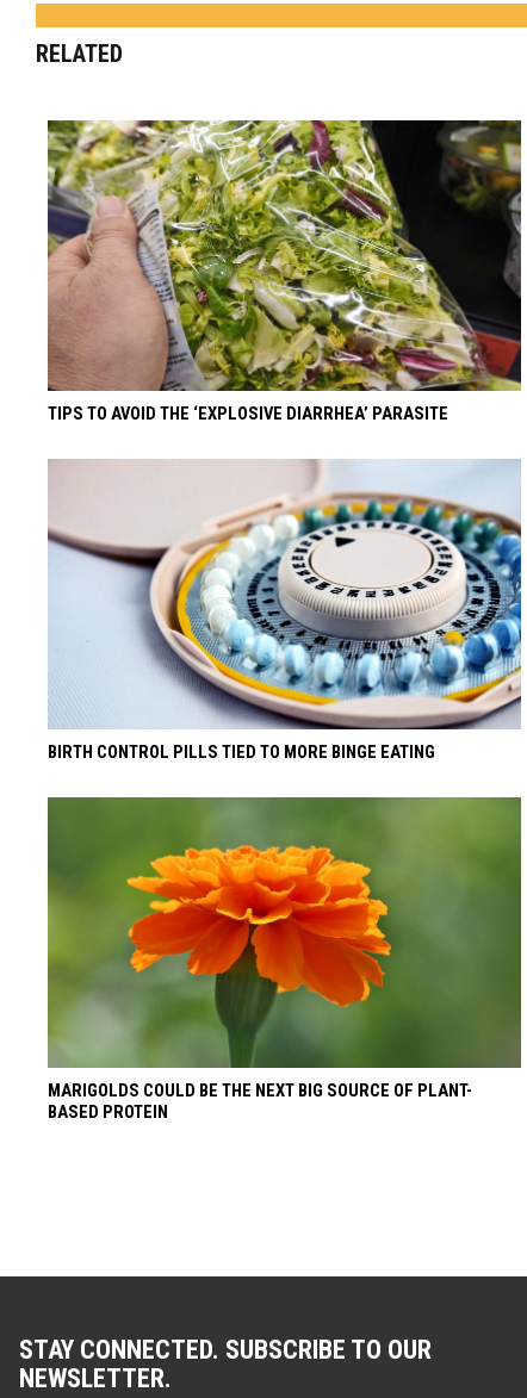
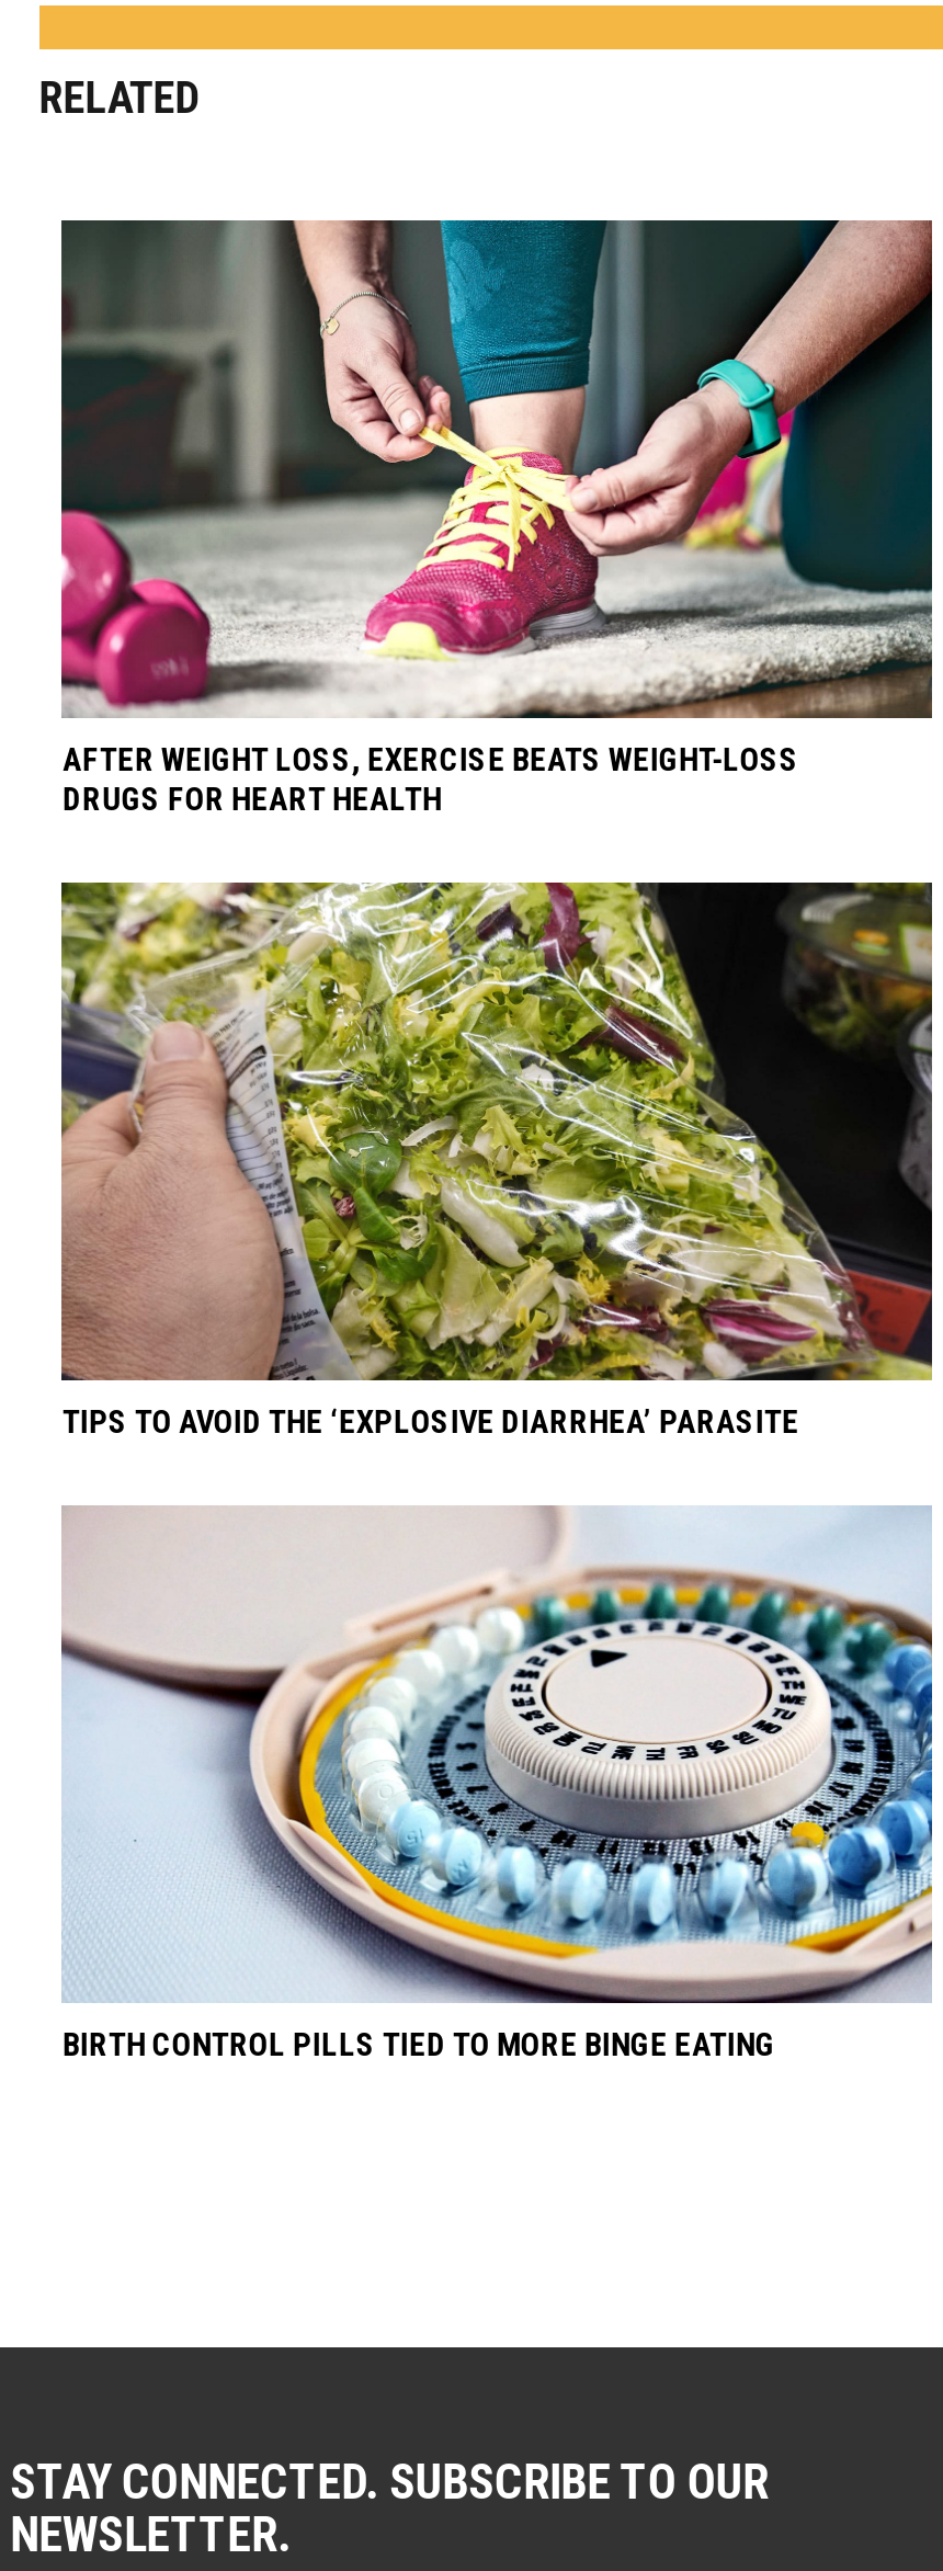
none -> [59,218,934,818] [image] | AFTER WEIGHT LOSS, EXERCISE BEATS WEIGHT-LOSS | DRUGS FOR HEART HEALTH
moved [45,118,527,763] -> [57,878,943,2064]: [image] | TIPS TO AVOID THE ‘EXPLOSIVE DIARRHEA’ PARASITE | BIRTH CONTROL PILLS TIED TO MORE BINGE EATING
[46,796,522,1122] [image] | MARIGOLDS COULD BE THE NEXT BIG SOURCE OF PLANT- | BASED PROTEIN -> none

